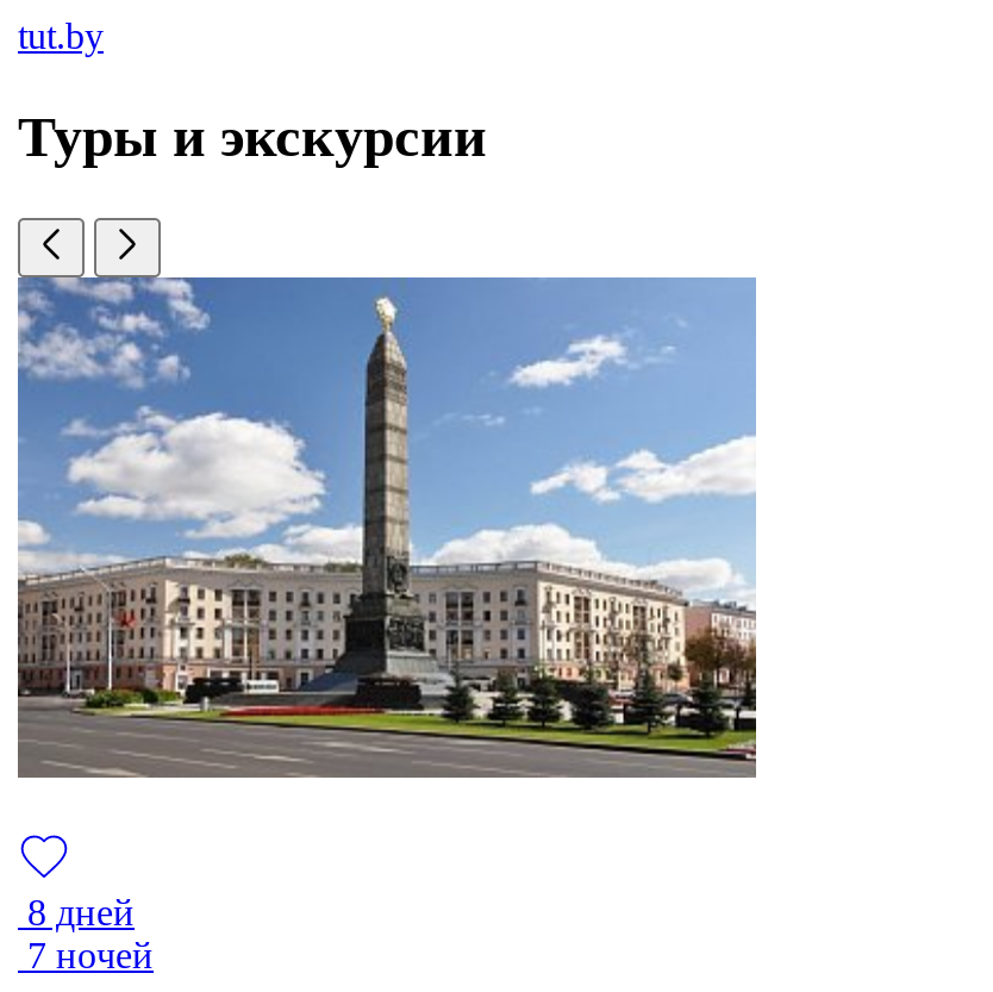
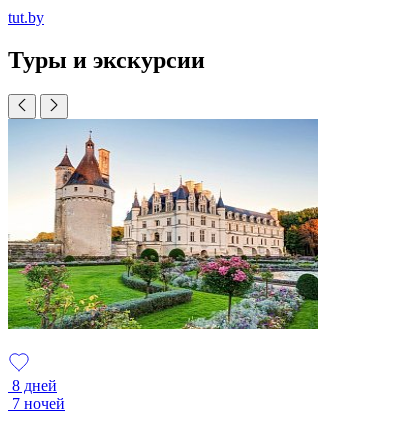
[15,277,758,780] [image] -> [7,119,319,330] [image]

